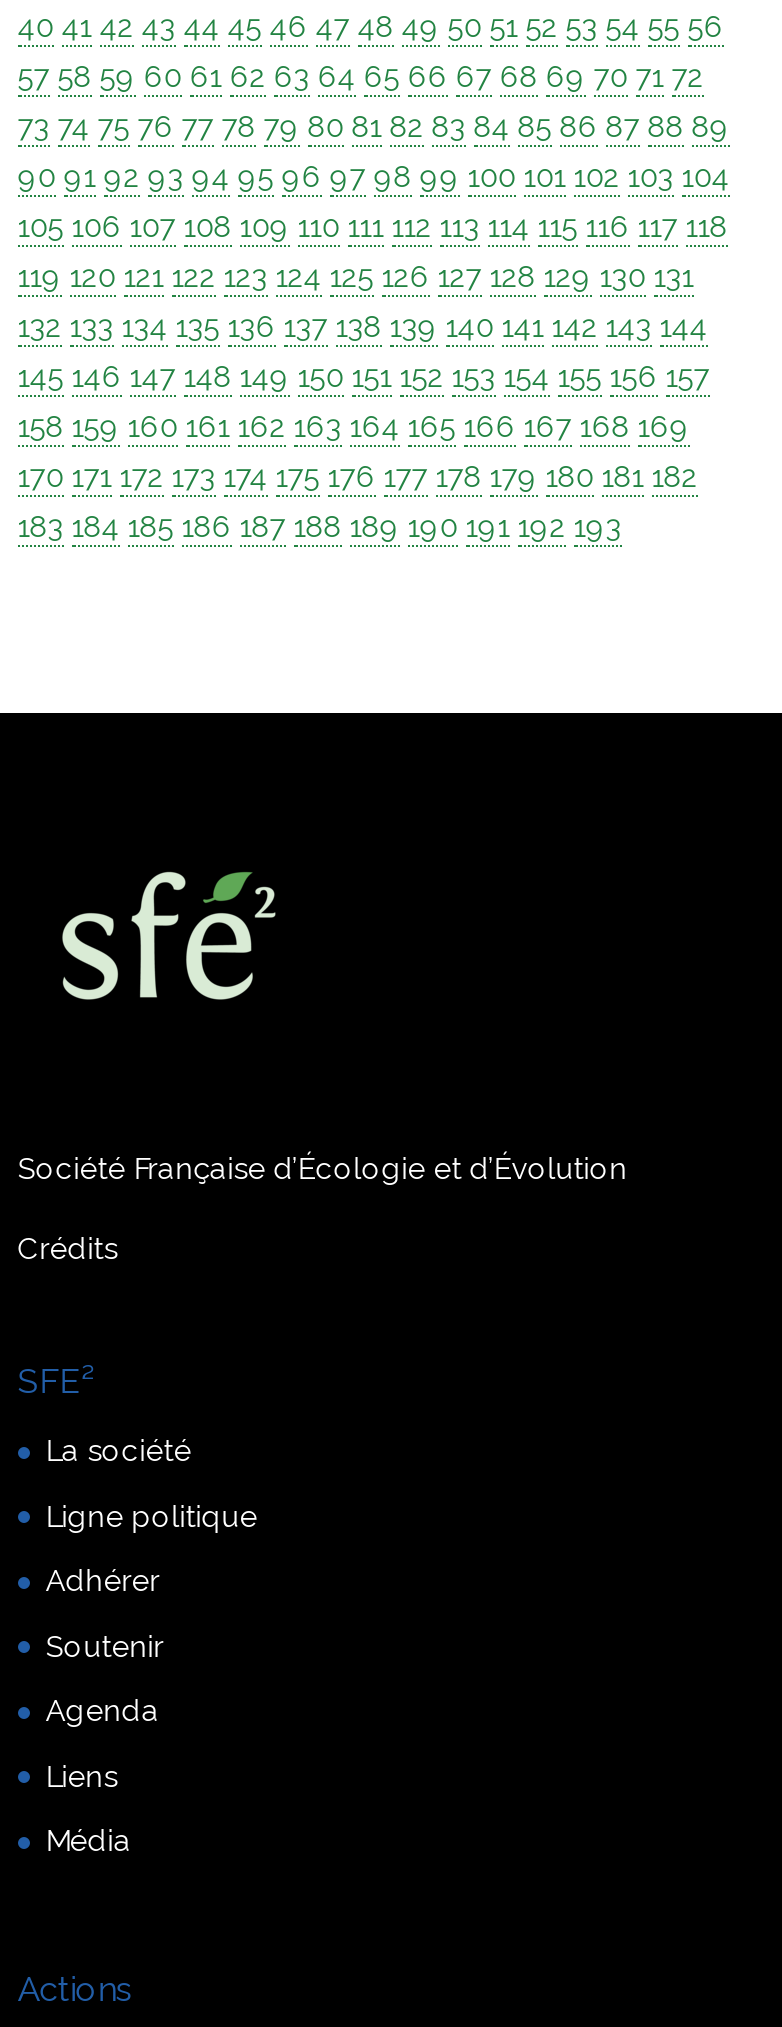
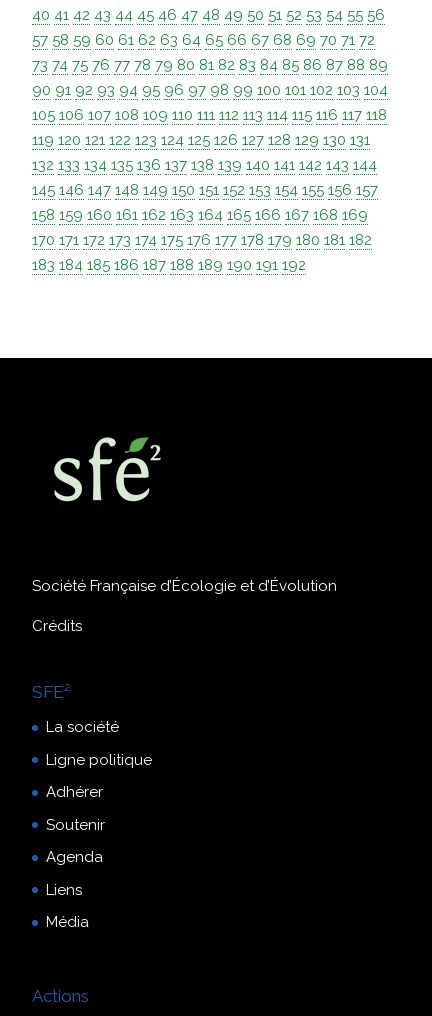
[18,509,622,545] 183 184 185 186 187 188 189 190 191 192 193 -> [32,256,306,274] 183 184 185 186 187 188 189 190 191 192

